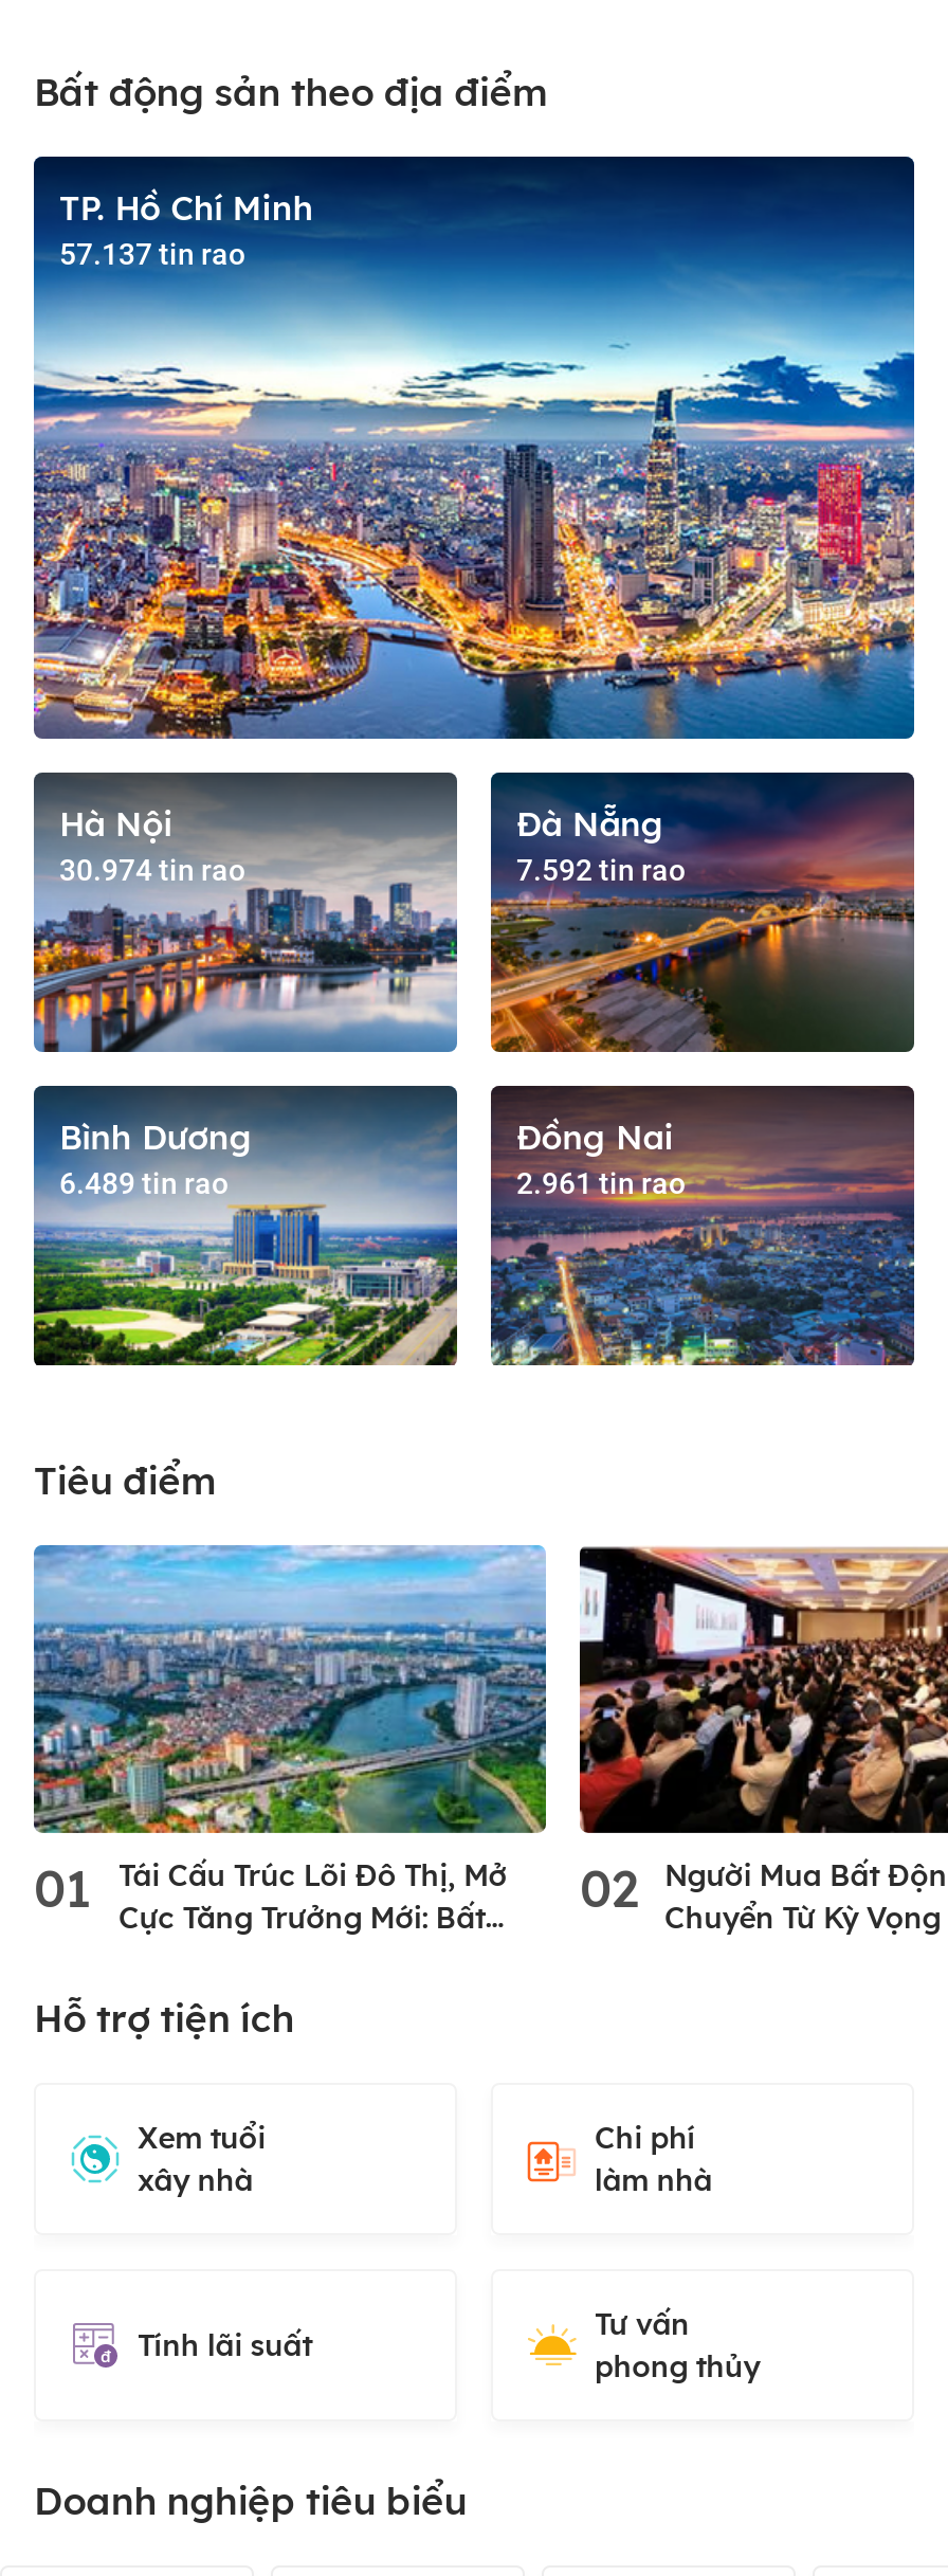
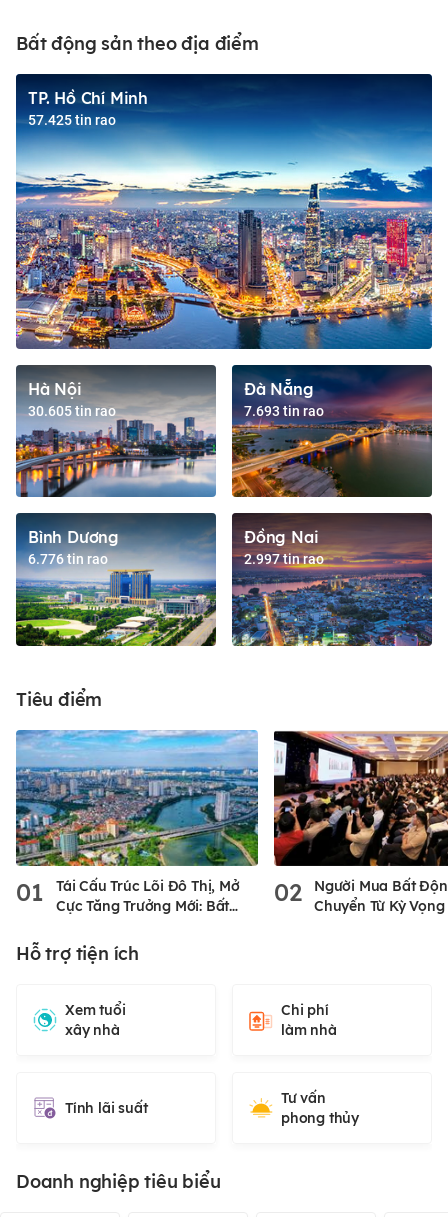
[59,237,245,271] 57.137 tin rao -> [28,112,116,128] 57.425 tin rao
[59,853,245,887] 30.974 tin rao -> [28,403,116,419] 30.605 tin rao
[516,853,686,887] 7.592 tin rao -> [244,403,324,419] 7.693 tin rao
[59,1167,229,1201] 6.489 tin rao -> [28,551,108,567] 6.776 tin rao
[516,1167,686,1201] 2.961 tin rao -> [244,551,324,567] 2.997 tin rao

